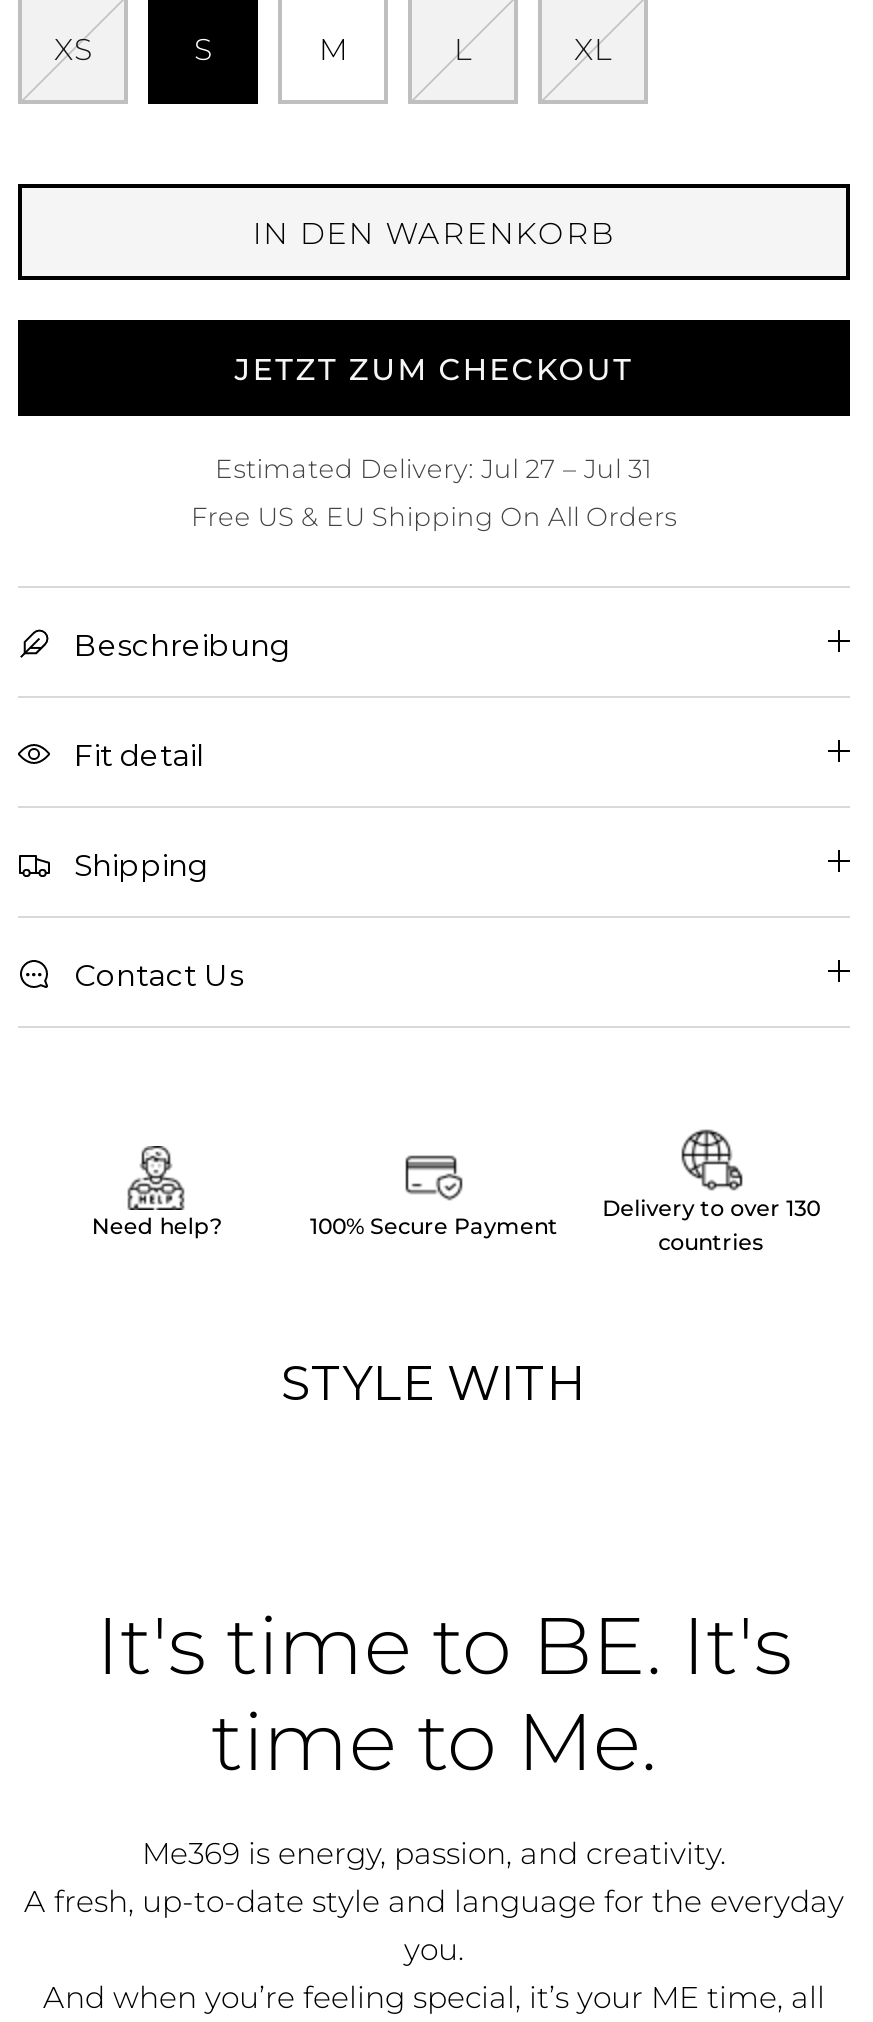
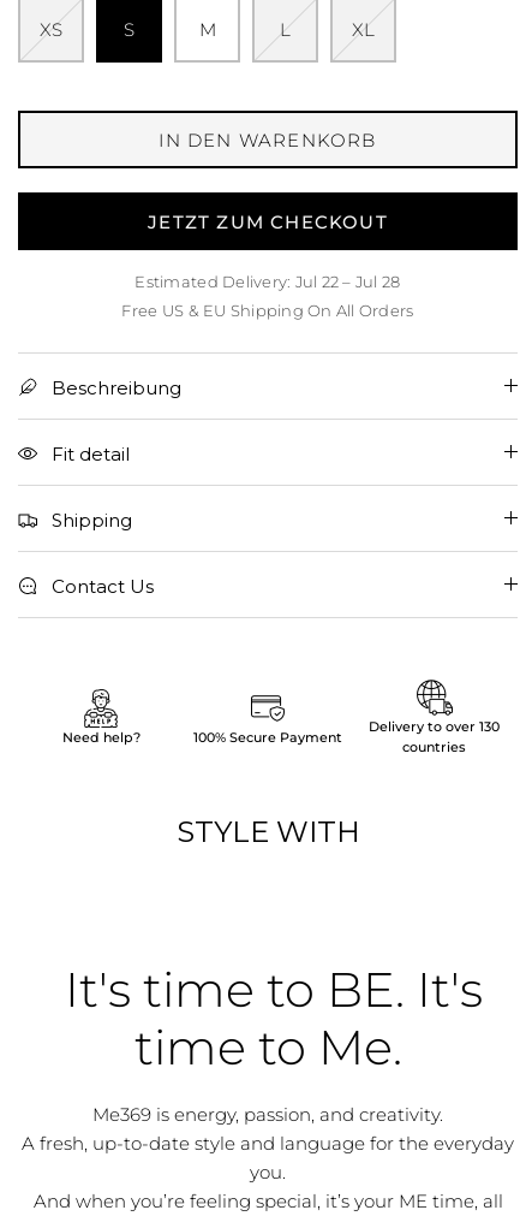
[215,452,653,484] Estimated Delivery: Jul 27 – Jul 31 -> [135,272,401,291] Estimated Delivery: Jul 22 – Jul 28

